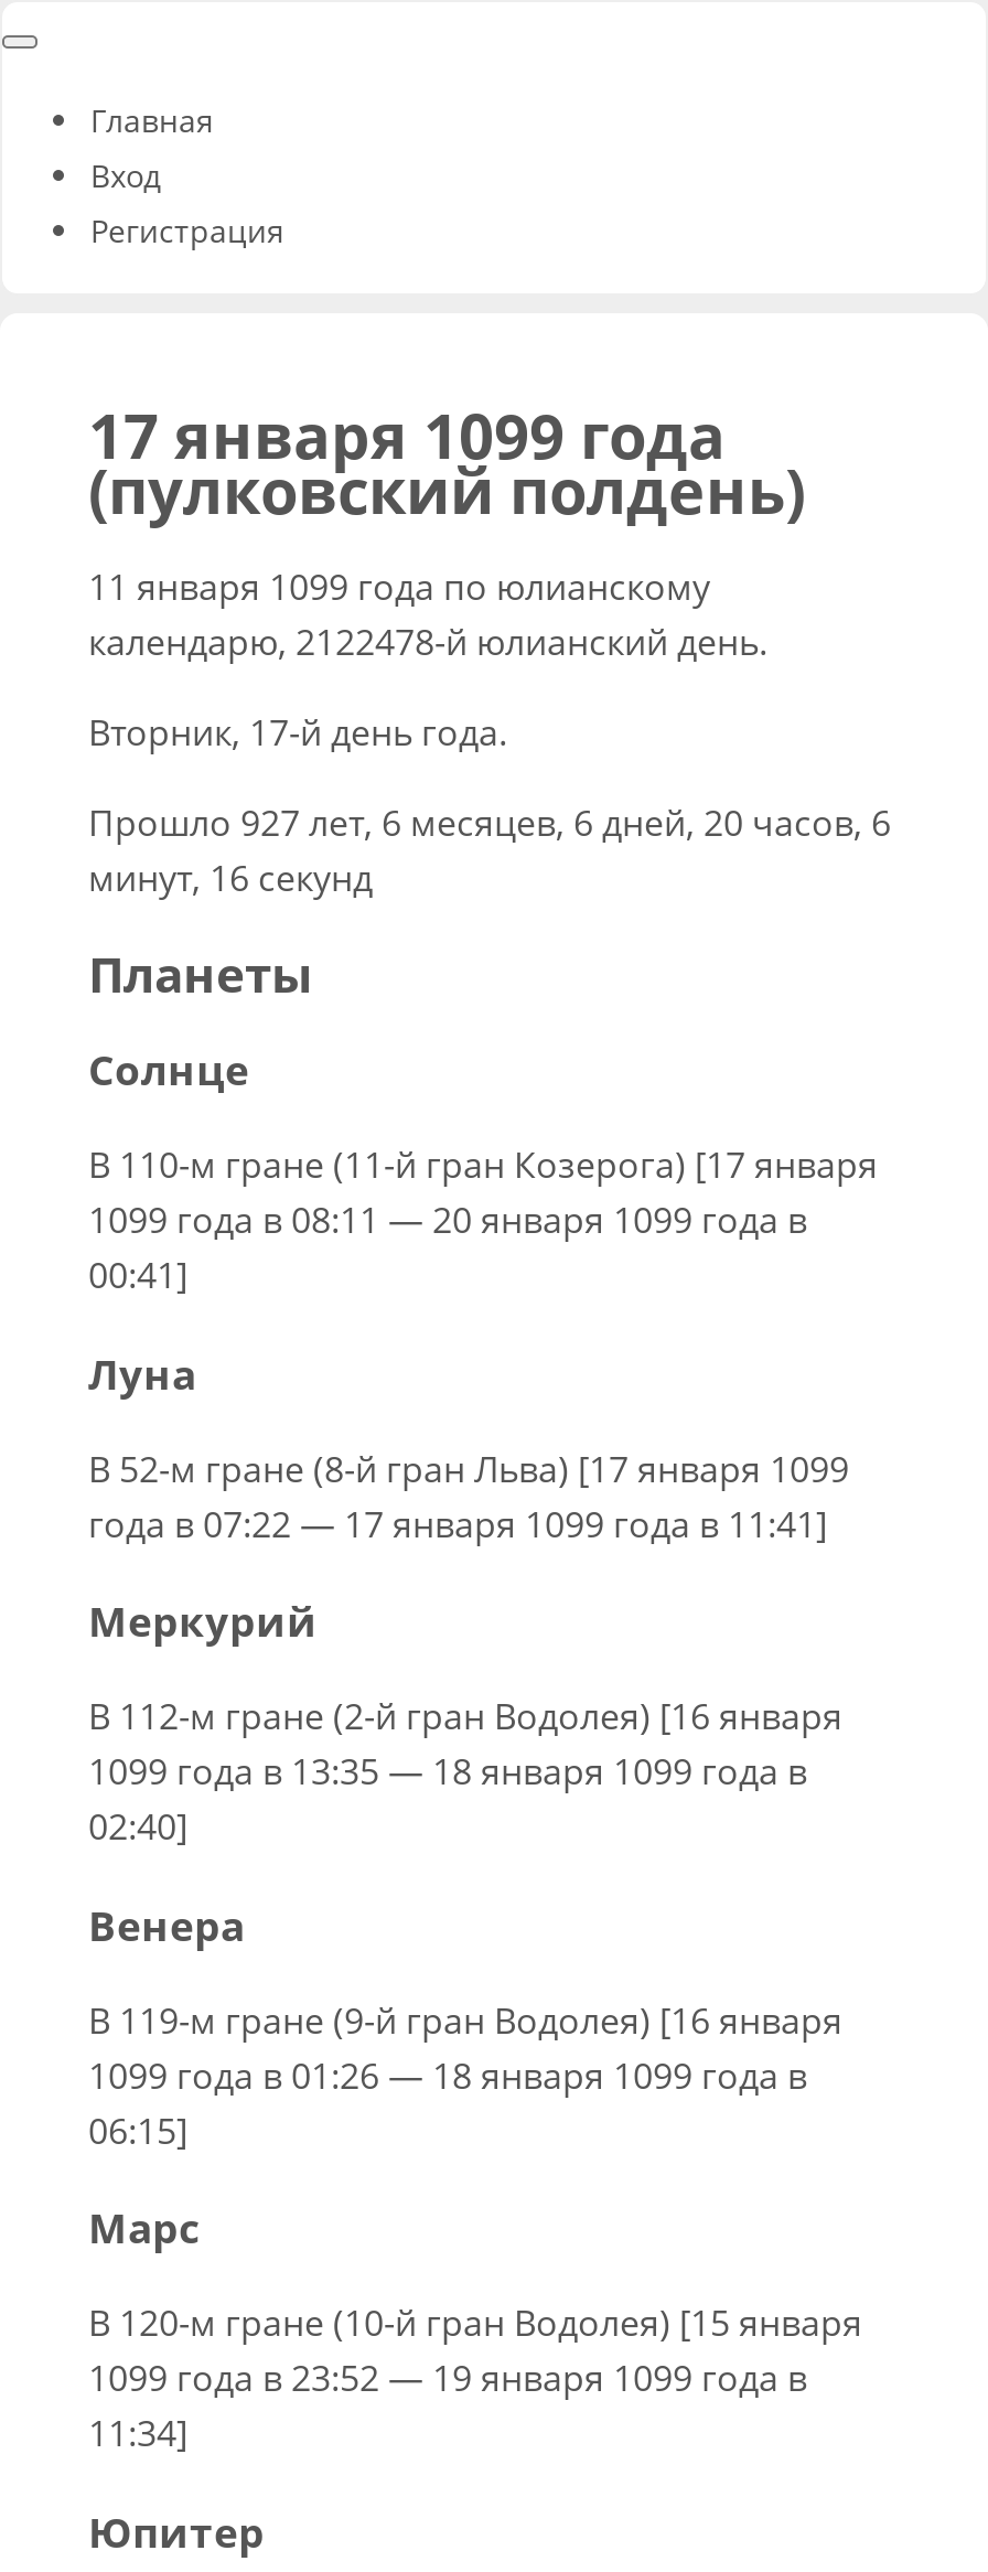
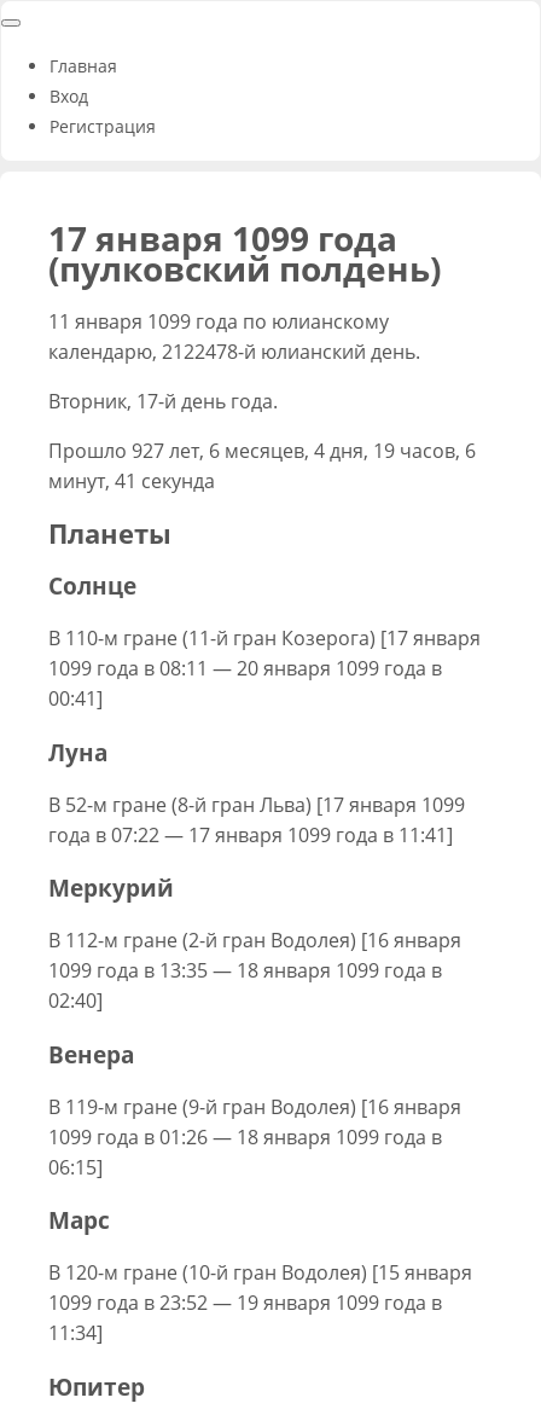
[88,797,891,846] Прошло 927 лет, 6 месяцев, 6 дней, 20 часов, 6 -> [48,437,476,463] Прошло 927 лет, 6 месяцев, 4 дня, 19 часов, 6
[88,853,373,901] минут, 16 секунд -> [48,467,215,494] минут, 41 секунда

